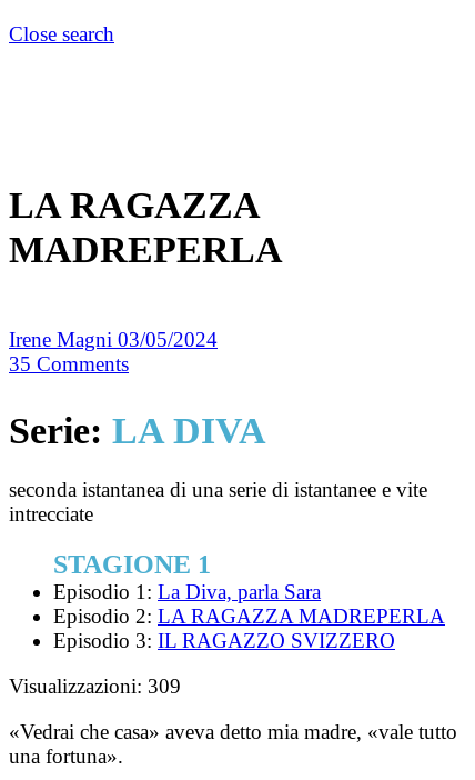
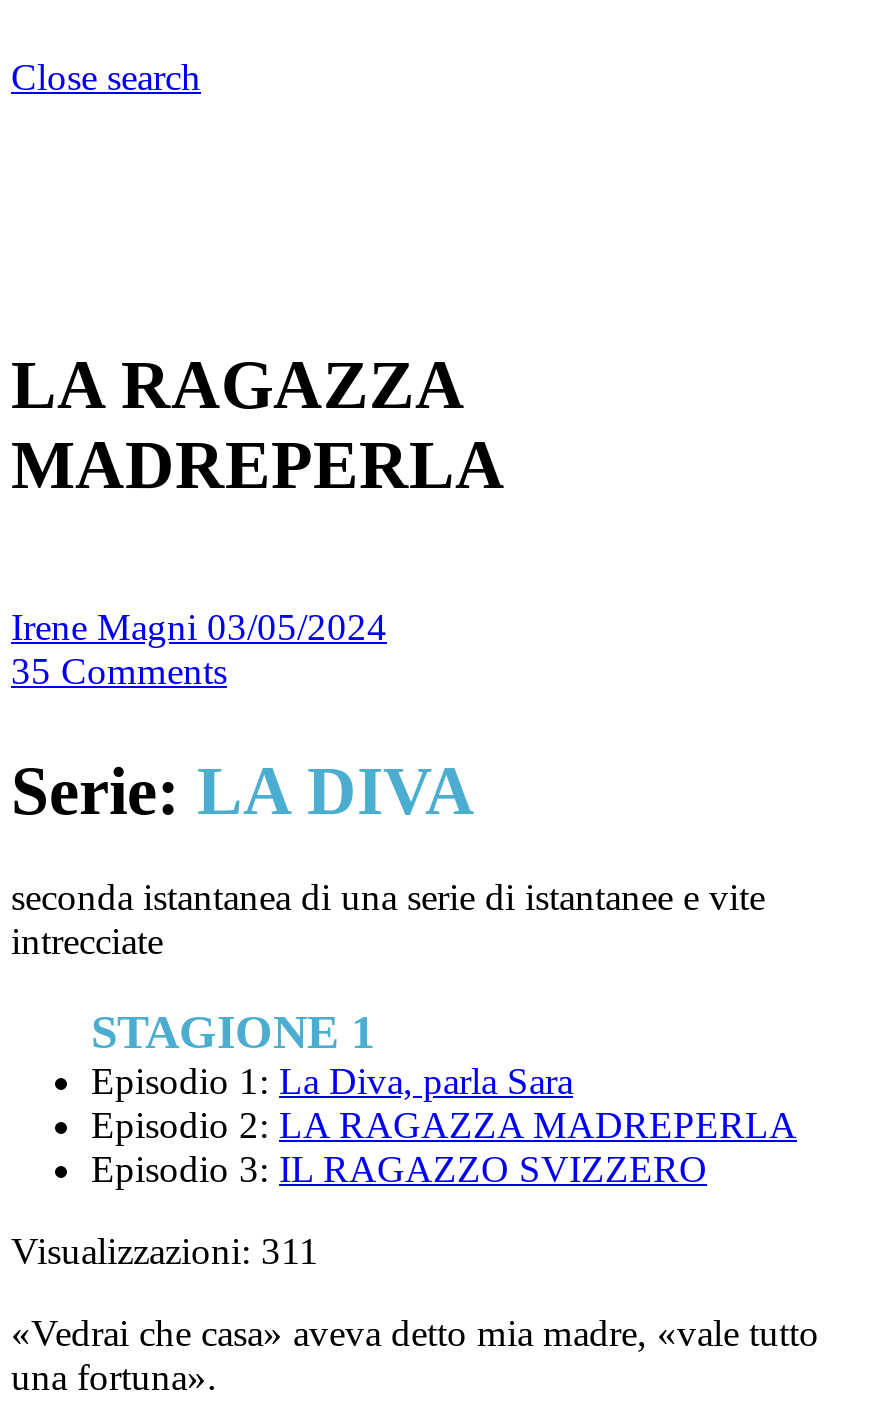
[9,674,181,697] Visualizzazioni: 309 -> [11,1229,319,1271] Visualizzazioni: 311

